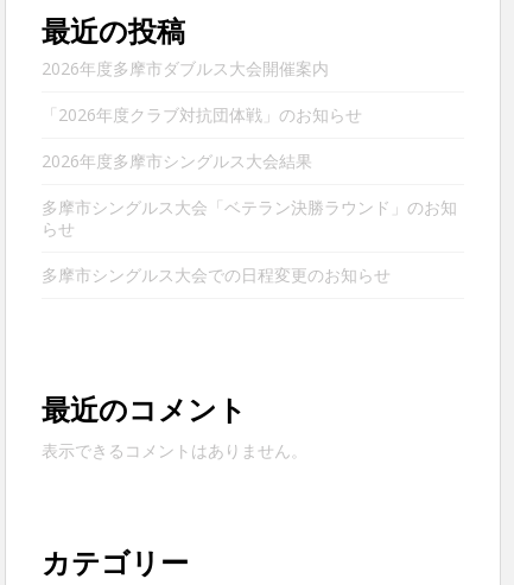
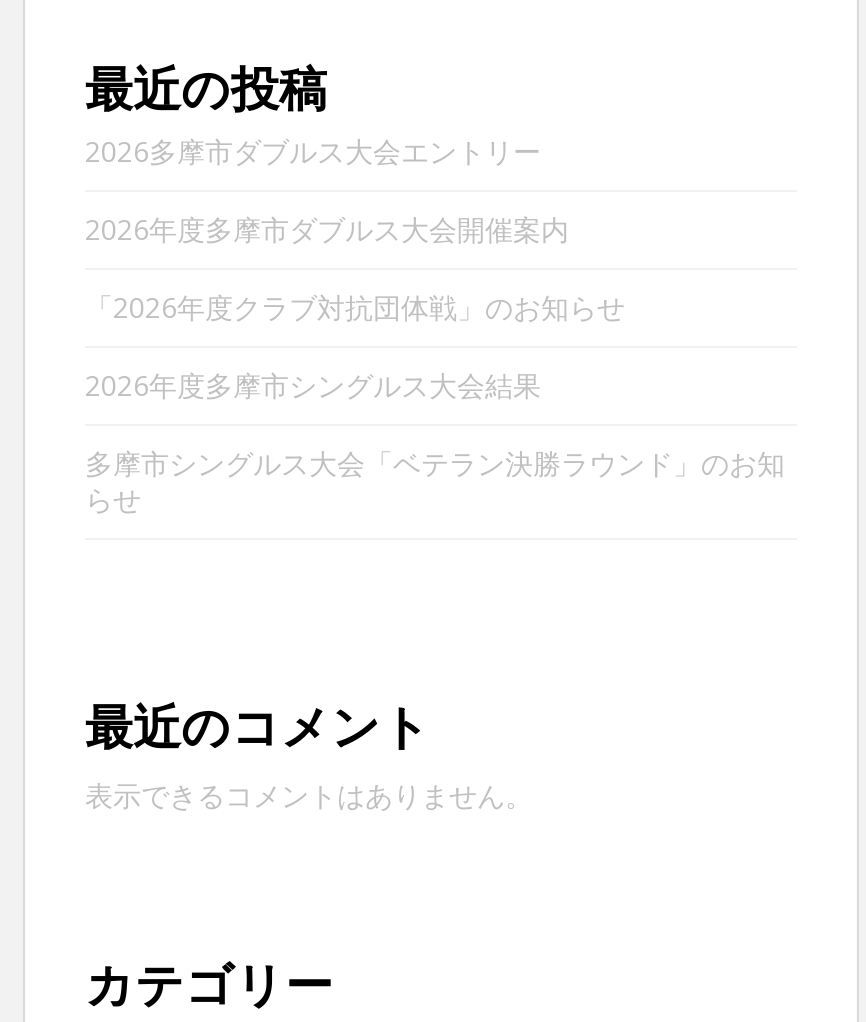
none -> [85,132,541,170] 2026多摩市ダブルス大会エントリー
moved [42,57,457,240] -> [85,210,785,518]: 2026年度多摩市ダブルス大会開催案内 | 「2026年度クラブ対抗団体戦」のお知らせ | 2026年度多摩市シングルス大会結果 | 多摩市シングルス大会「ベテラン決勝ラウンド」のお知 | らせ
[42,263,391,286] 多摩市シングルス大会での日程変更のお知らせ -> none

